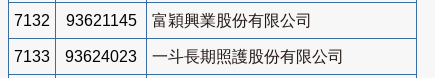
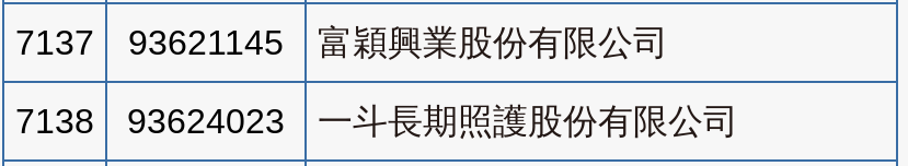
[14,12,312,29] 7132 93621145 富穎興業股份有限公司 -> [15,24,668,61] 7137 93621145 富穎興業股份有限公司
[14,48,344,65] 7133 93624023 一斗長期照護股份有限公司 -> [15,102,738,140] 7138 93624023 一斗長期照護股份有限公司

